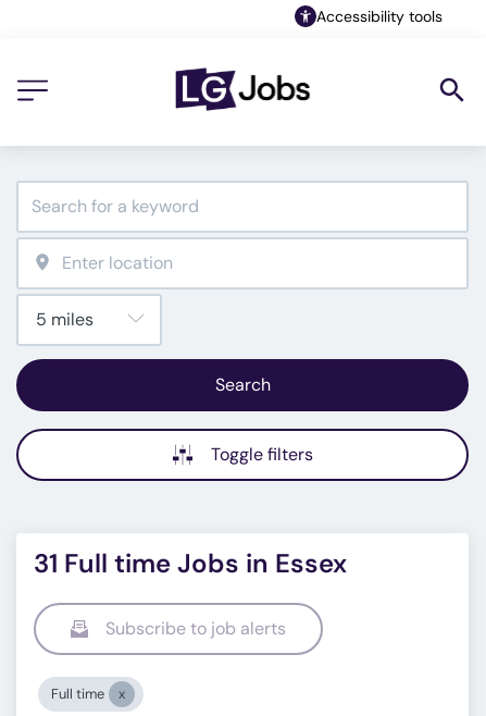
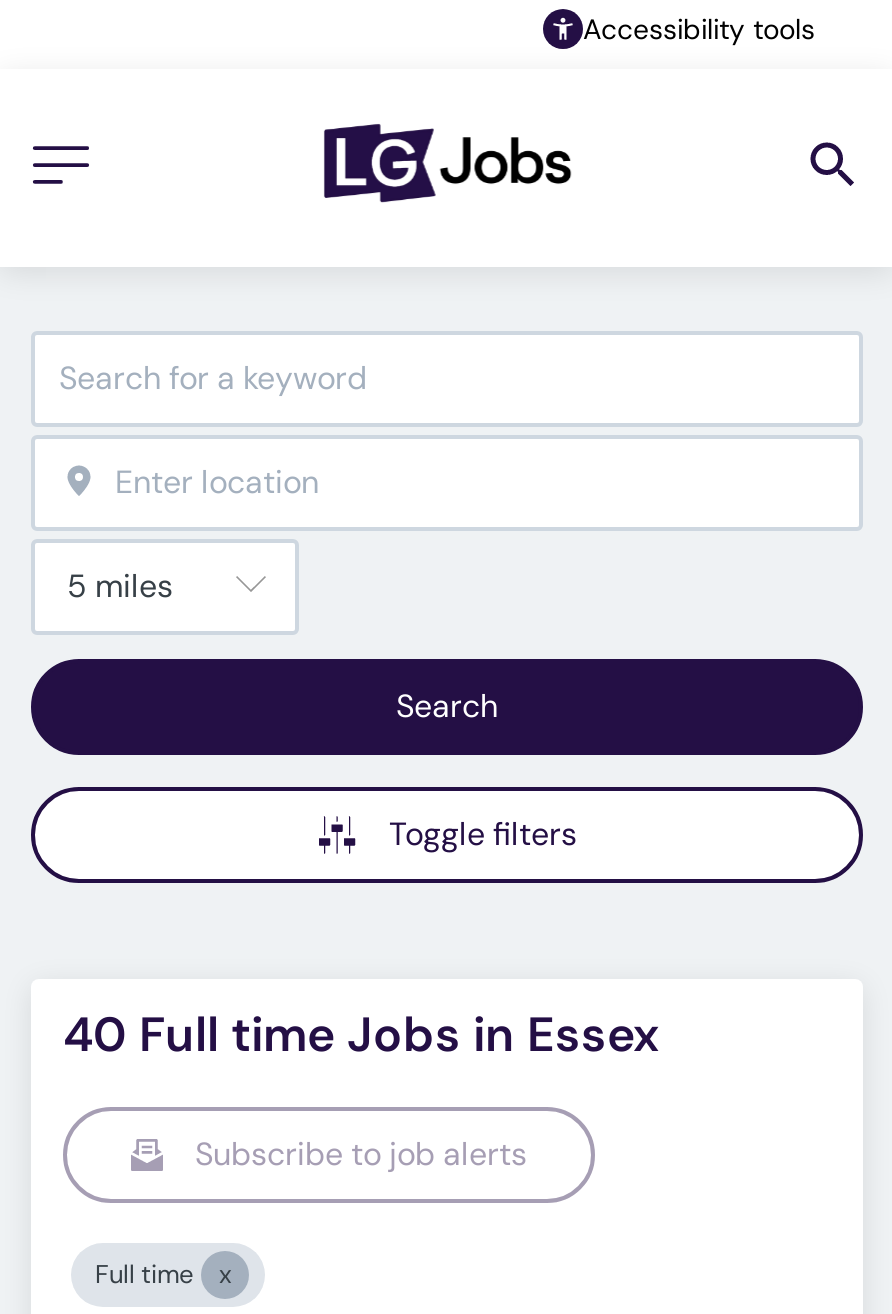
[34,546,347,580] 31 Full time Jobs in Essex -> [63,1003,659,1065] 40 Full time Jobs in Essex

